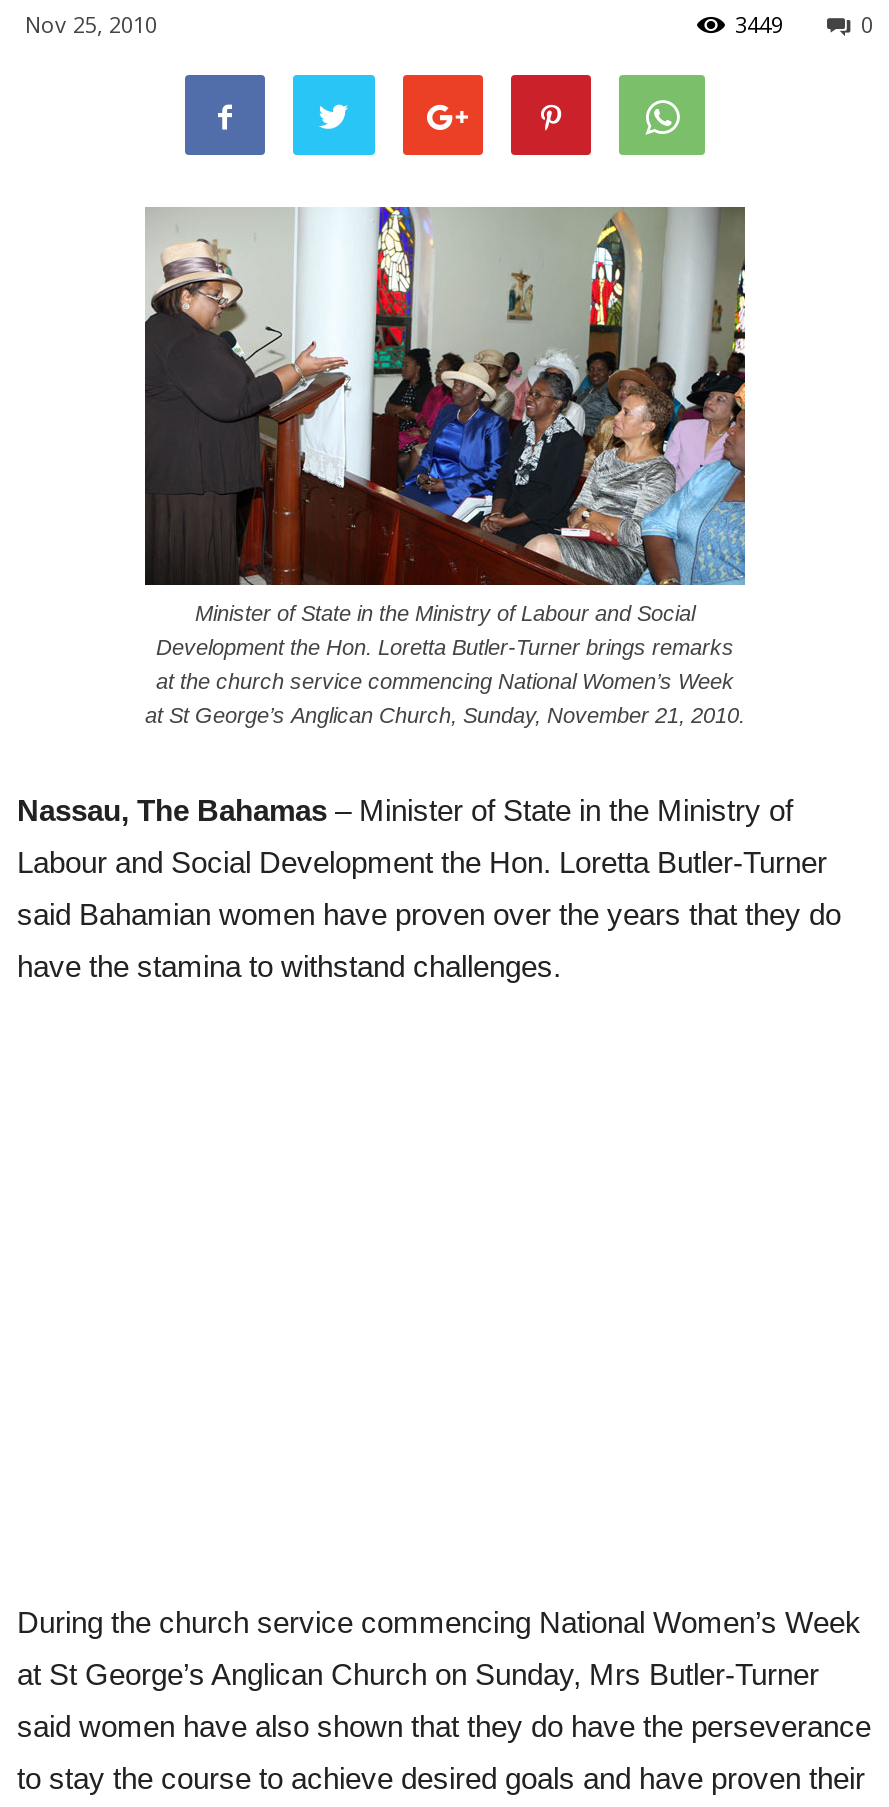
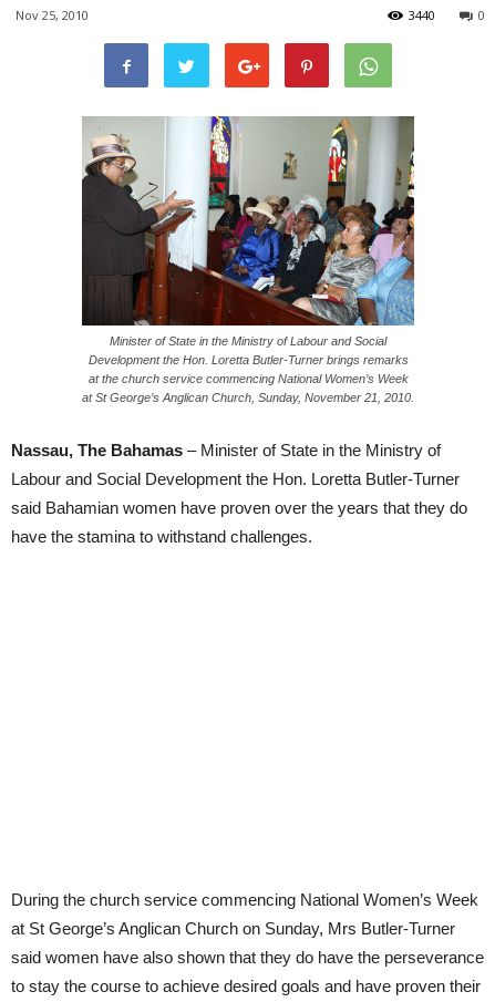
[735,9,783,39] 3449 -> [409,7,435,23] 3440

